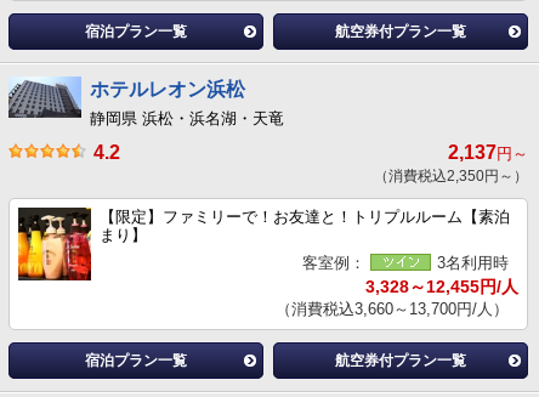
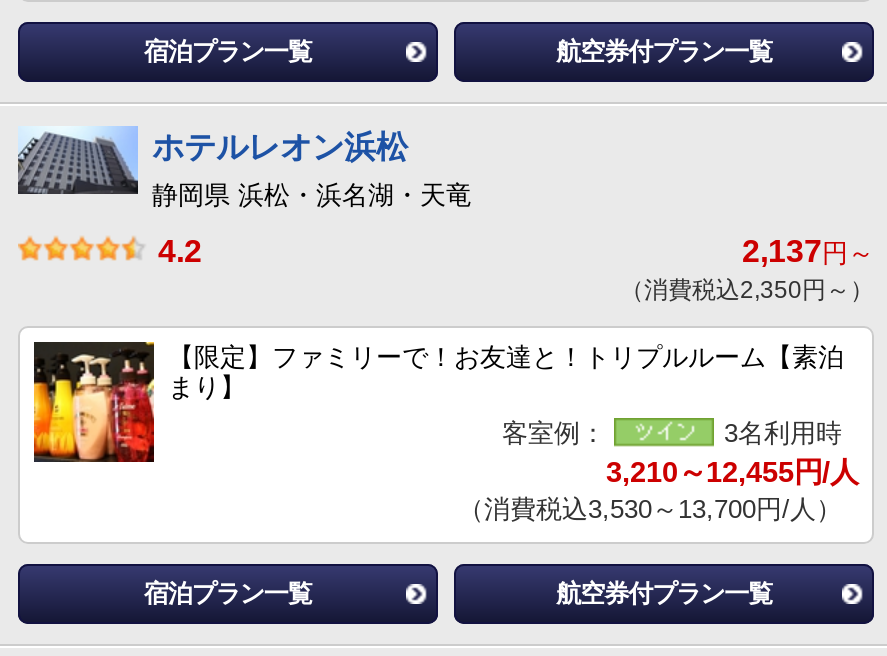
[365,277,518,297] 3,328～12,455円/人 -> [606,457,858,489] 3,210～12,455円/人
[276,300,509,319] （消費税込3,660～13,700円/人） -> [458,495,842,525] （消費税込3,530～13,700円/人）

